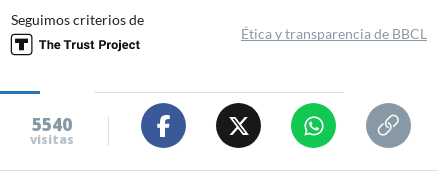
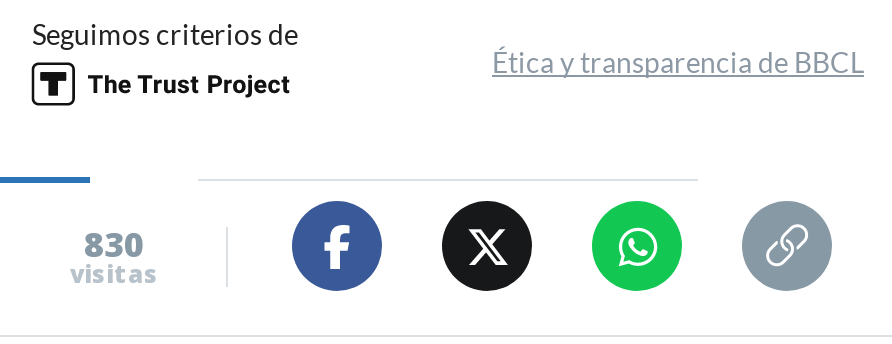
[32,113,72,136] 5540 -> [84,221,144,267] 830

